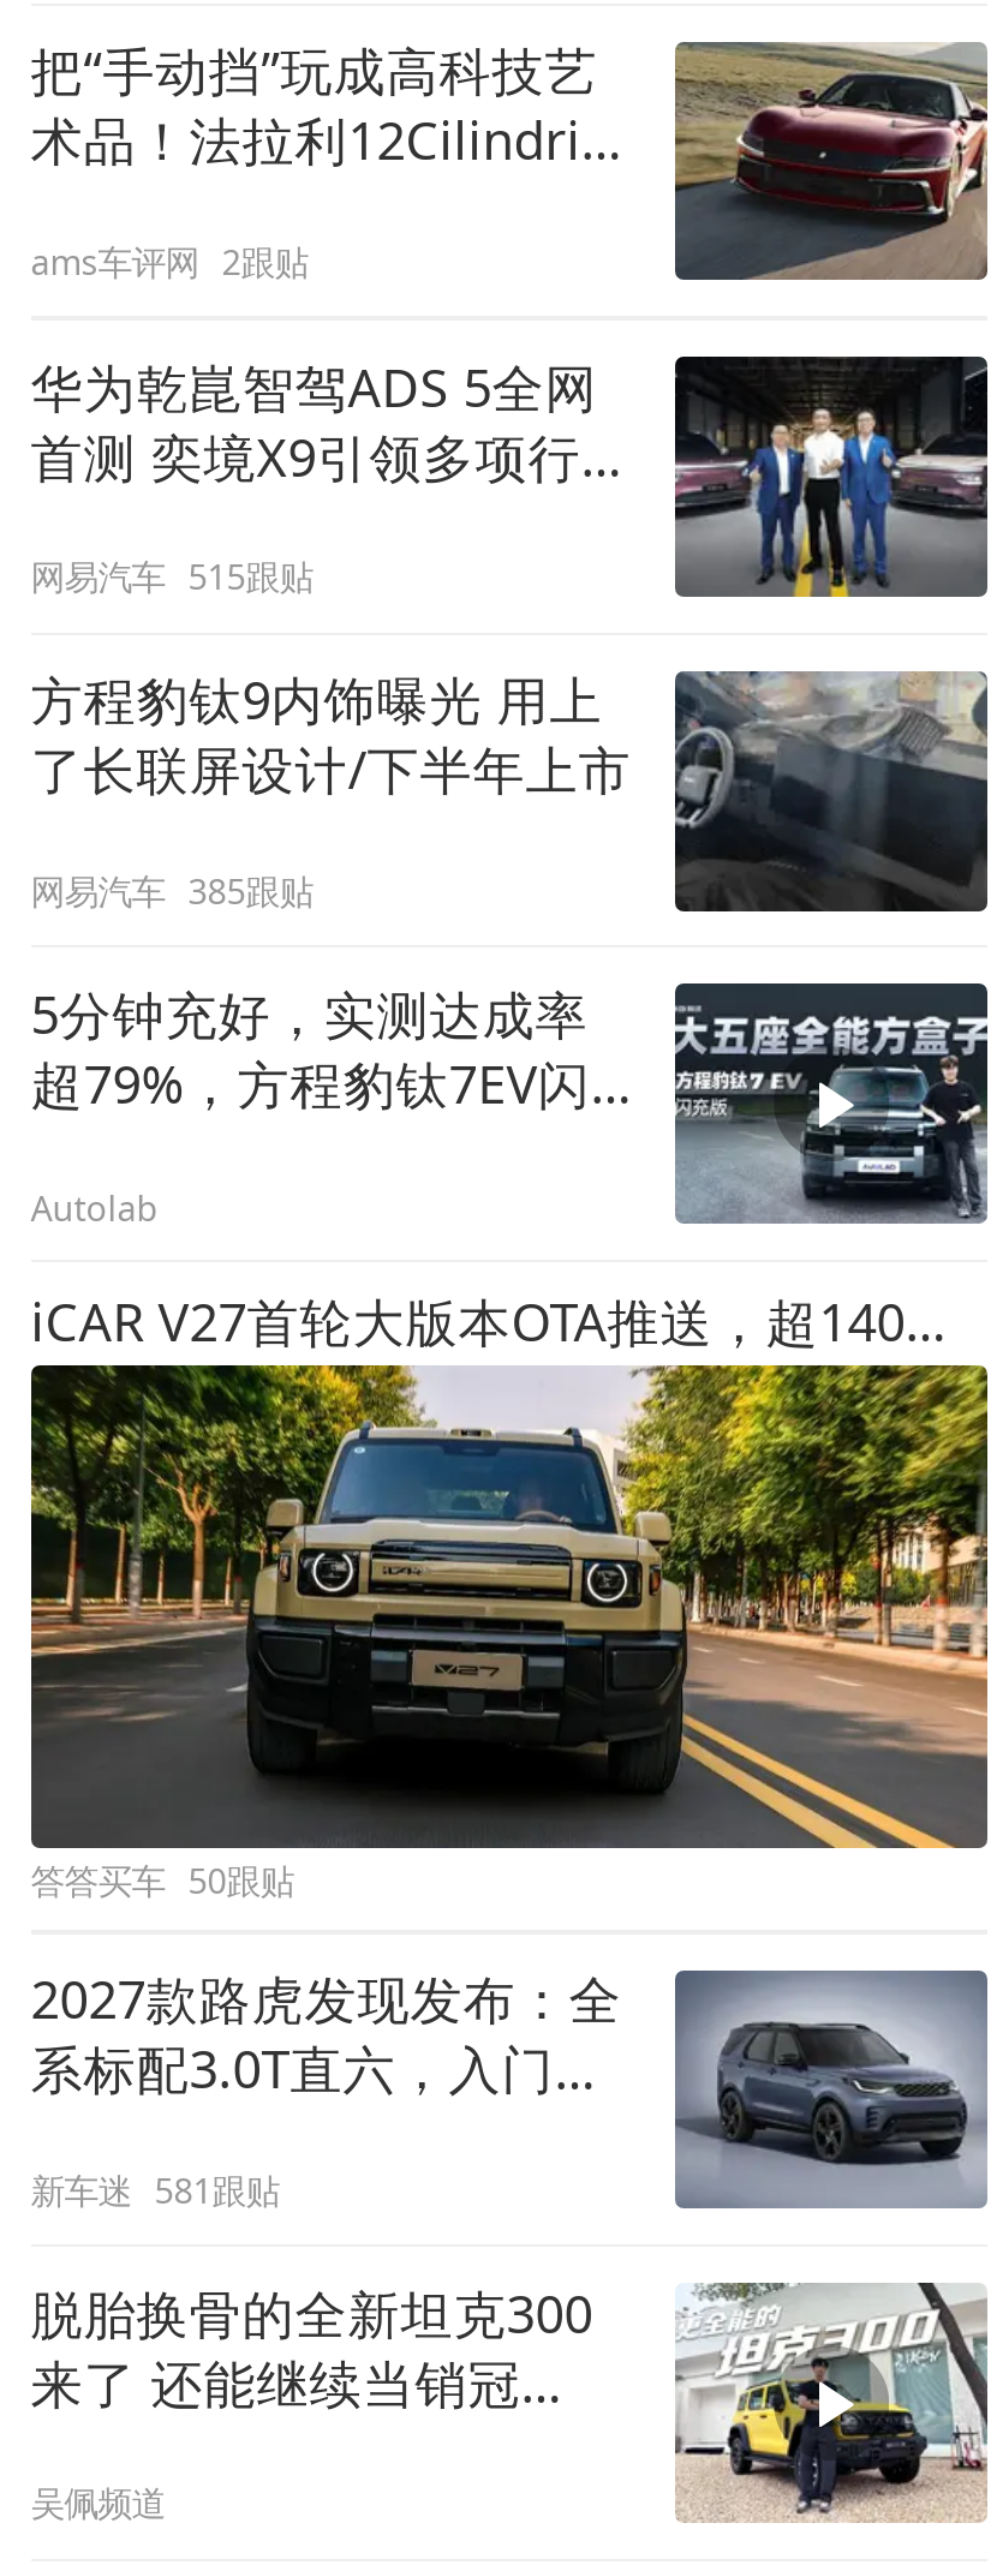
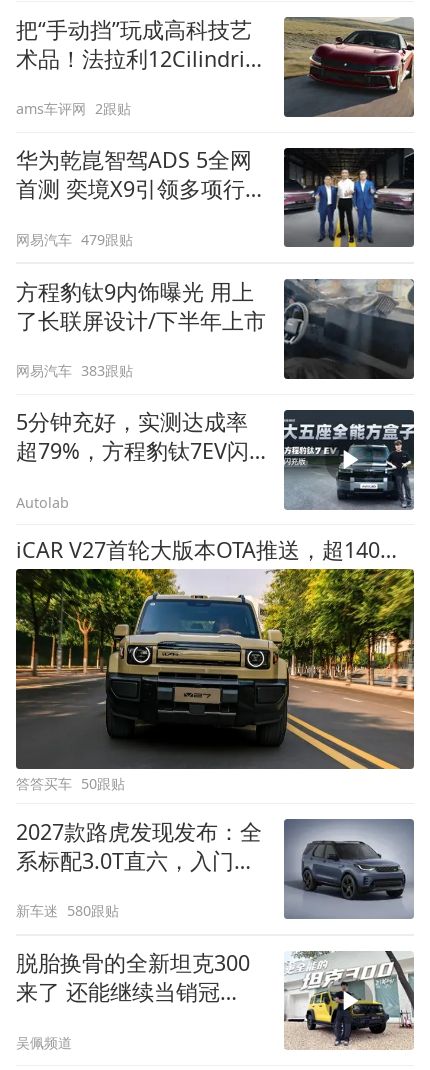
[31,554,313,600] 网易汽车 515跟贴 -> [16,230,133,249] 网易汽车 479跟贴
[31,868,313,913] 网易汽车 385跟贴 -> [16,361,133,380] 网易汽车 383跟贴
[31,2167,279,2213] 新车迷 581跟贴 -> [16,901,119,920] 新车迷 580跟贴

